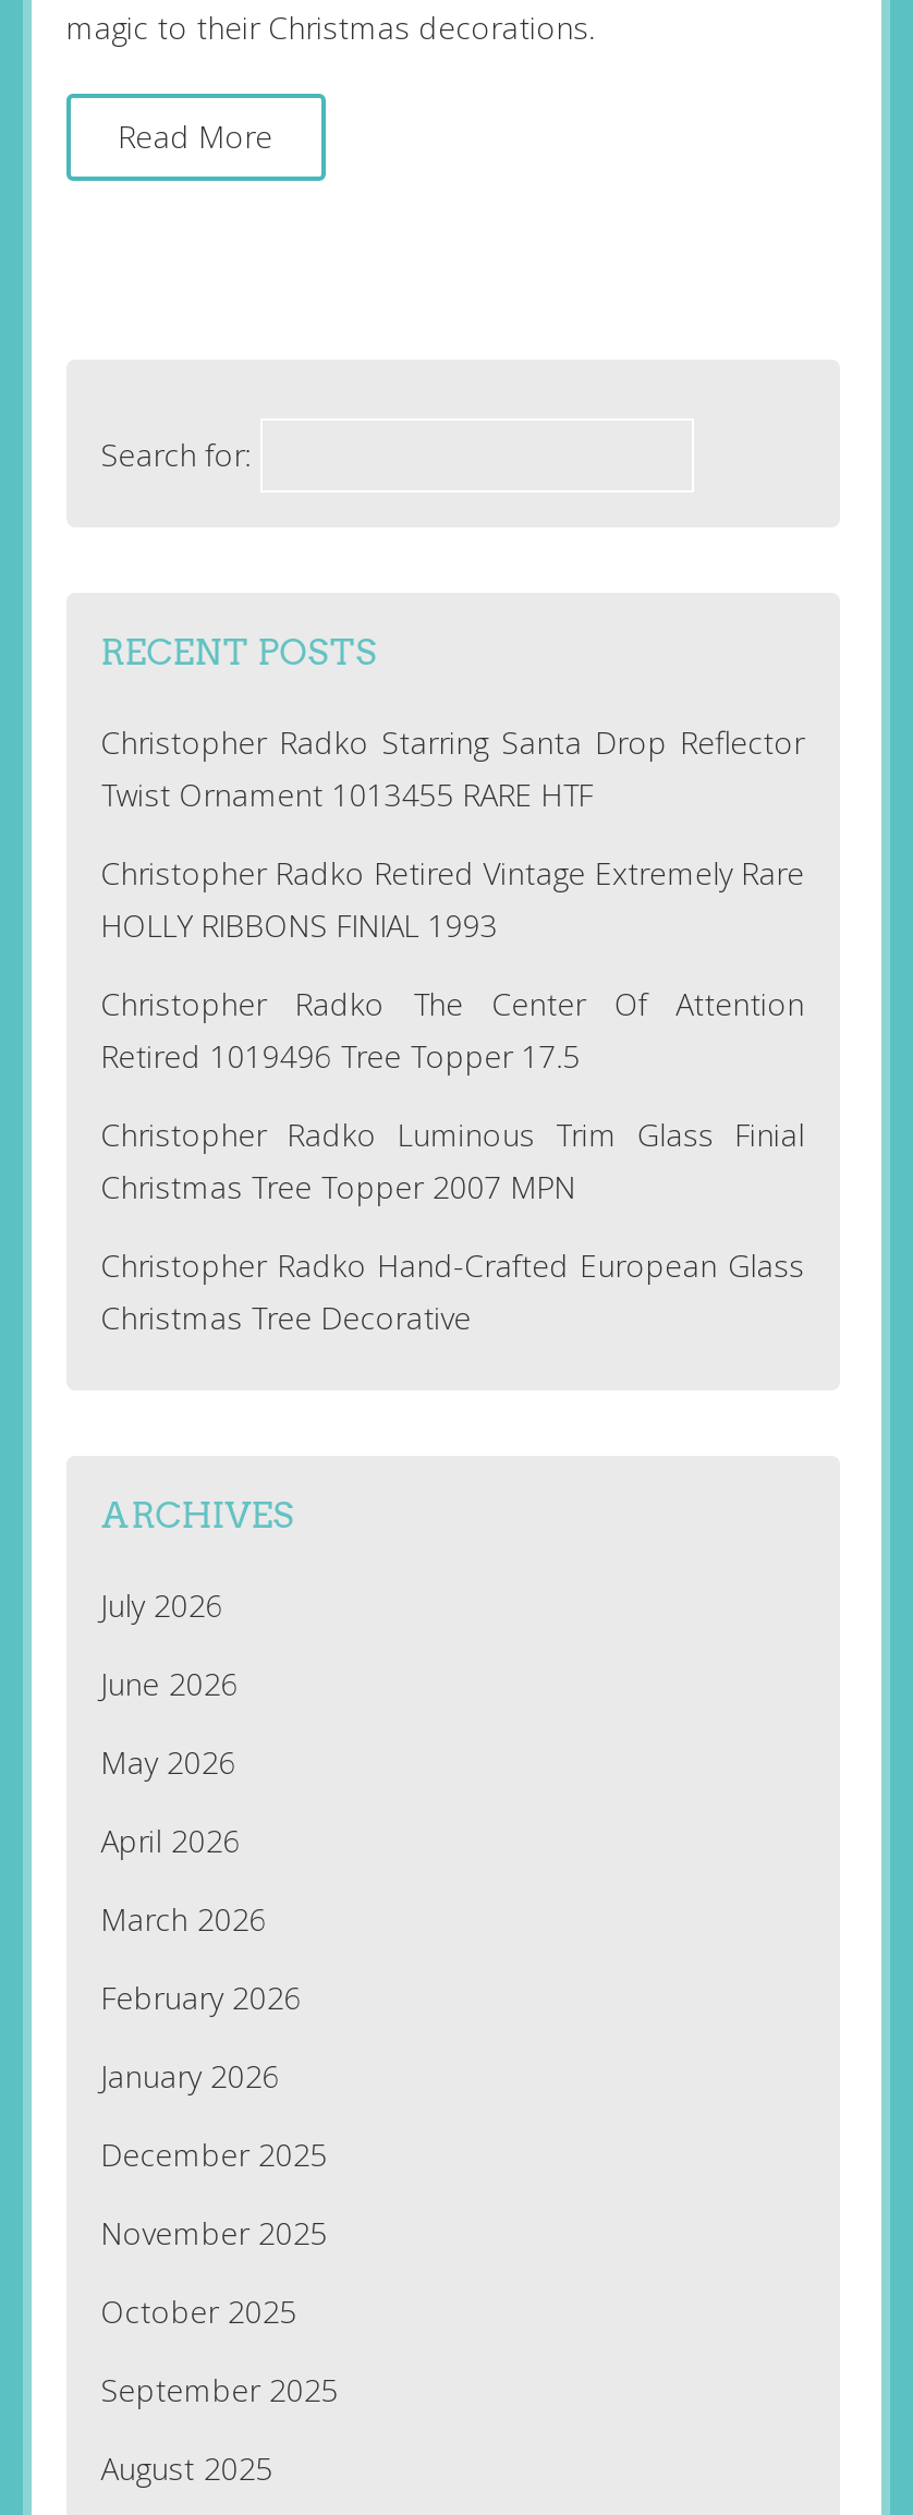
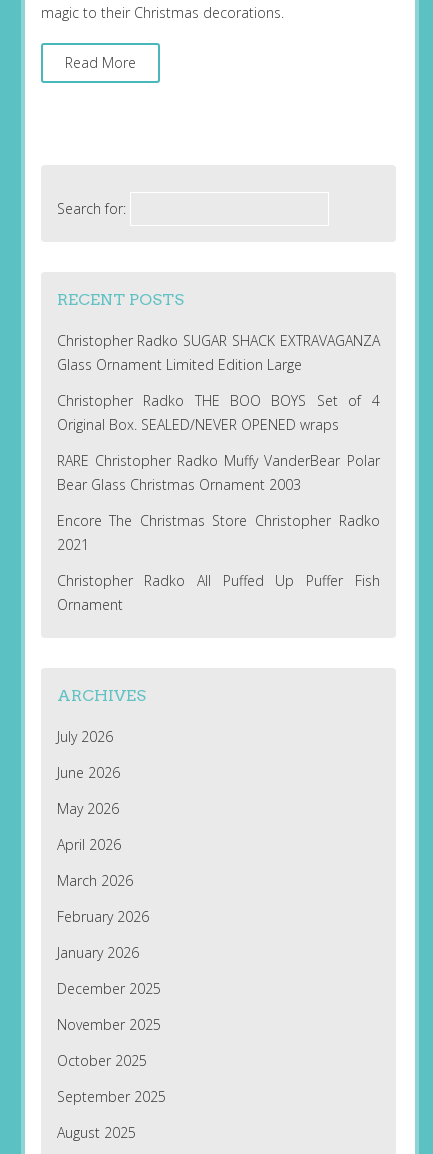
[101,721,804,815] Christopher Radko Starring Santa Drop Reflector | Twist Ornament 1013455 RARE HTF -> [57,331,380,374] Christopher Radko SUGAR SHACK EXTRAVAGANZA | Glass Ornament Limited Edition Large
[101,852,804,945] Christopher Radko Retired Vintage Extremely Rare | HOLLY RIBBONS FINIAL 1993 -> [57,391,380,434] Christopher Radko THE BOO BOYS Set of 4 | Original Box. SEALED/NEVER OPENED wraps
[101,982,804,1076] Christopher Radko The Center Of Attention | Retired 1019496 Tree Topper 17.5 -> [57,451,380,494] RARE Christopher Radko Muffy VanderBear Polar | Bear Glass Christmas Ornament 2003
[101,1113,804,1207] Christopher Radko Luminous Trim Glass Finial | Christmas Tree Topper 2007 MPN -> [57,511,380,554] Encore The Christmas Store Christopher Radko | 2021
[101,1244,804,1338] Christopher Radko Hand-Crafted European Glass | Christmas Tree Decorative -> [57,571,380,614] Christopher Radko All Puffed Up Puffer Fish | Ornament

